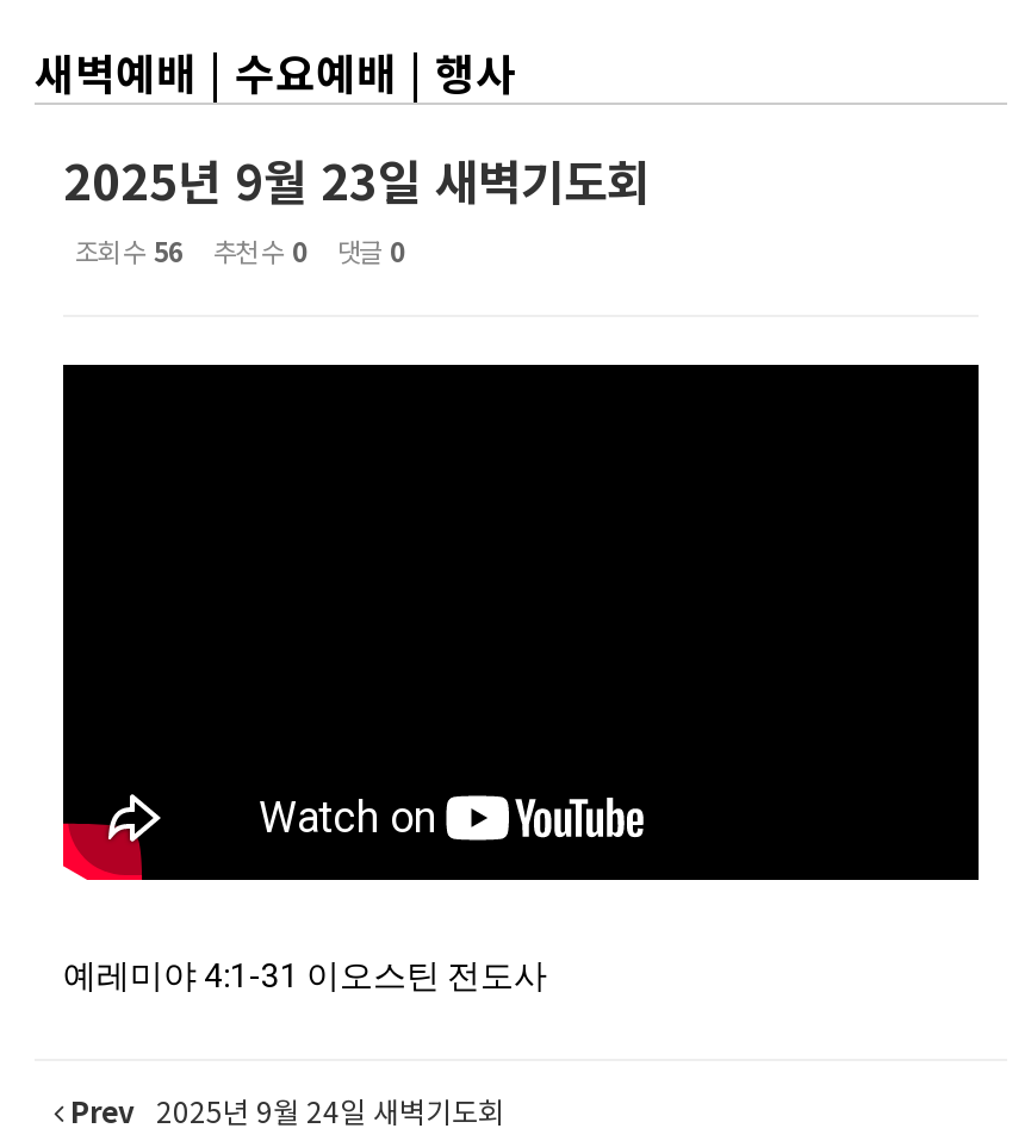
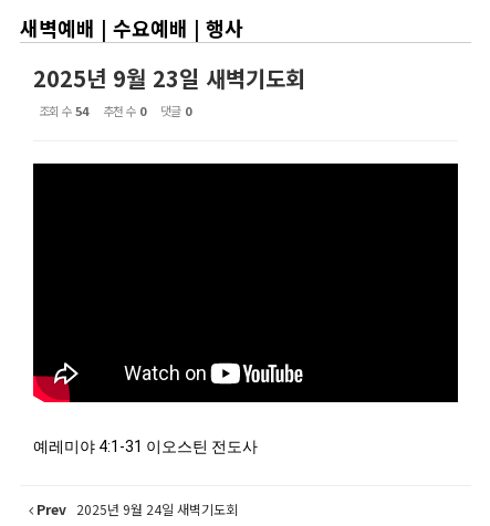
[75,231,404,269] 조회 수 56 추천 수 0 댓글 0 -> [39,102,191,119] 조회 수 54 추천 수 0 댓글 0

